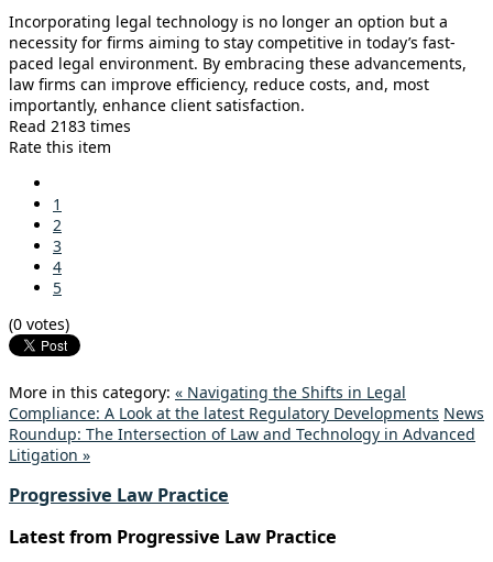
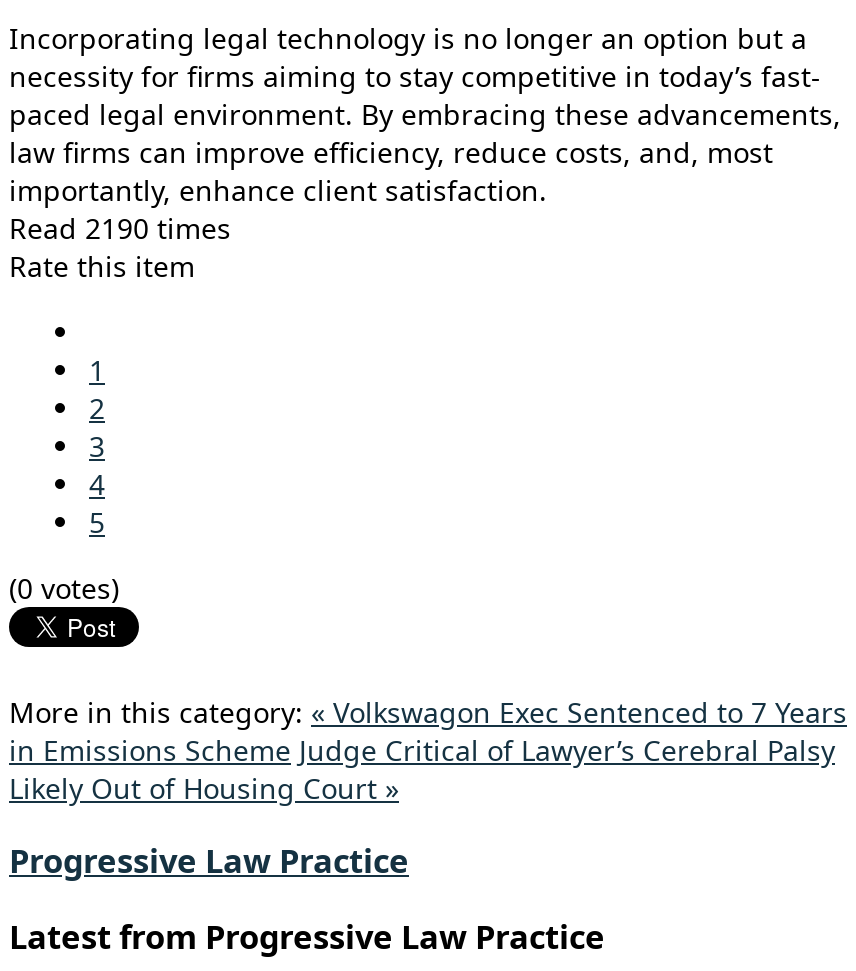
[9,115,131,136] Read 2183 times -> [9,208,231,246] Read 2190 times
[9,381,484,465] More in this category: « Navigating the Shifts in Legal | Compliance: A Look at the latest Regulatory Developments News | Roundup: The Intersection of Law and Technology in Advanced | Litigation » -> [9,692,847,806] More in this category: « Volkswagon Exec Sentenced to 7 Years | in Emissions Scheme Judge Critical of Lawyer’s Cerebral Palsy | Likely Out of Housing Court »

